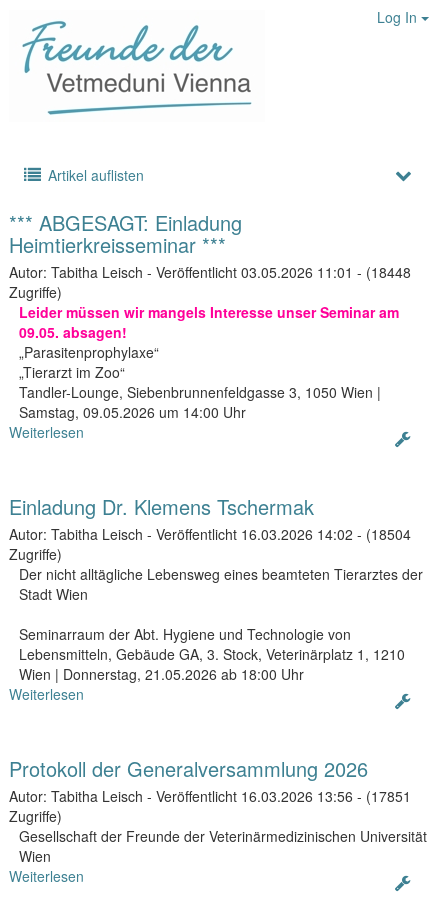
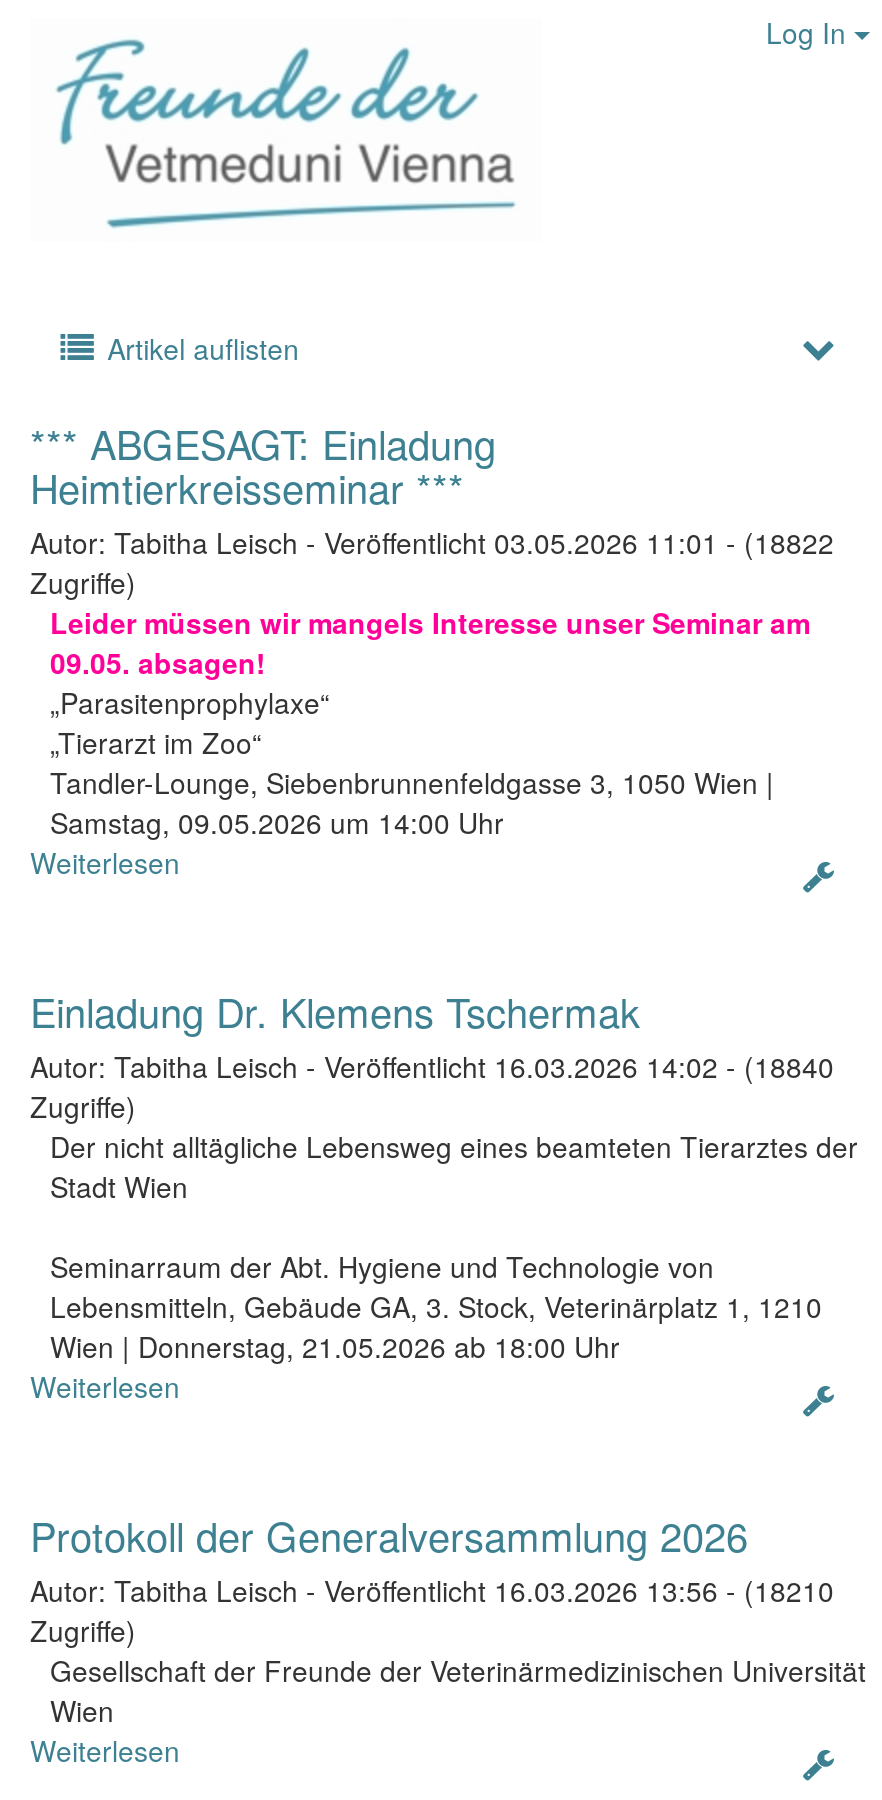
[9,262,411,282] Autor: Tabitha Leisch - Veröffentlicht 03.05.2026 11:01 - (18448 -> [30,522,834,562] Autor: Tabitha Leisch - Veröffentlicht 03.05.2026 11:01 - (18822
[9,524,411,544] Autor: Tabitha Leisch - Veröffentlicht 16.03.2026 14:02 - (18504 -> [30,1046,834,1086] Autor: Tabitha Leisch - Veröffentlicht 16.03.2026 14:02 - (18840
[9,786,411,806] Autor: Tabitha Leisch - Veröffentlicht 16.03.2026 13:56 - (17851 -> [30,1570,834,1610] Autor: Tabitha Leisch - Veröffentlicht 16.03.2026 13:56 - (18210

